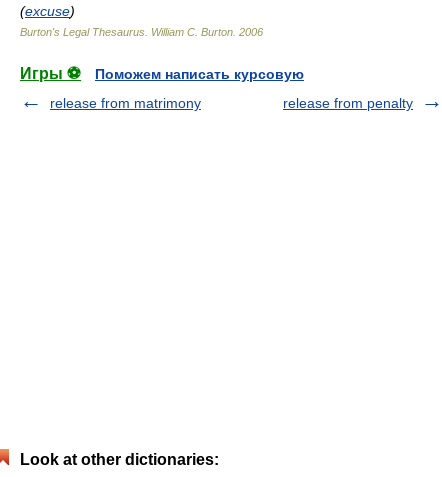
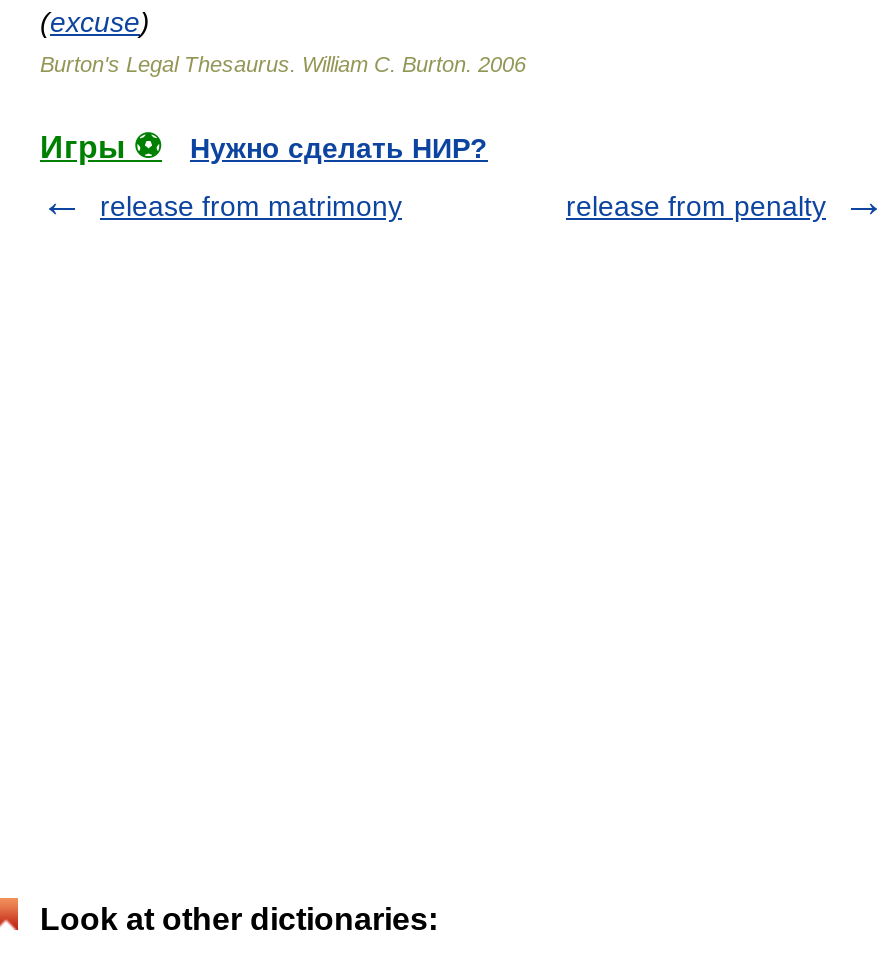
[95,66,304,82] Поможем написать курсовую -> [190,132,488,164] Нужно сделать НИР?

